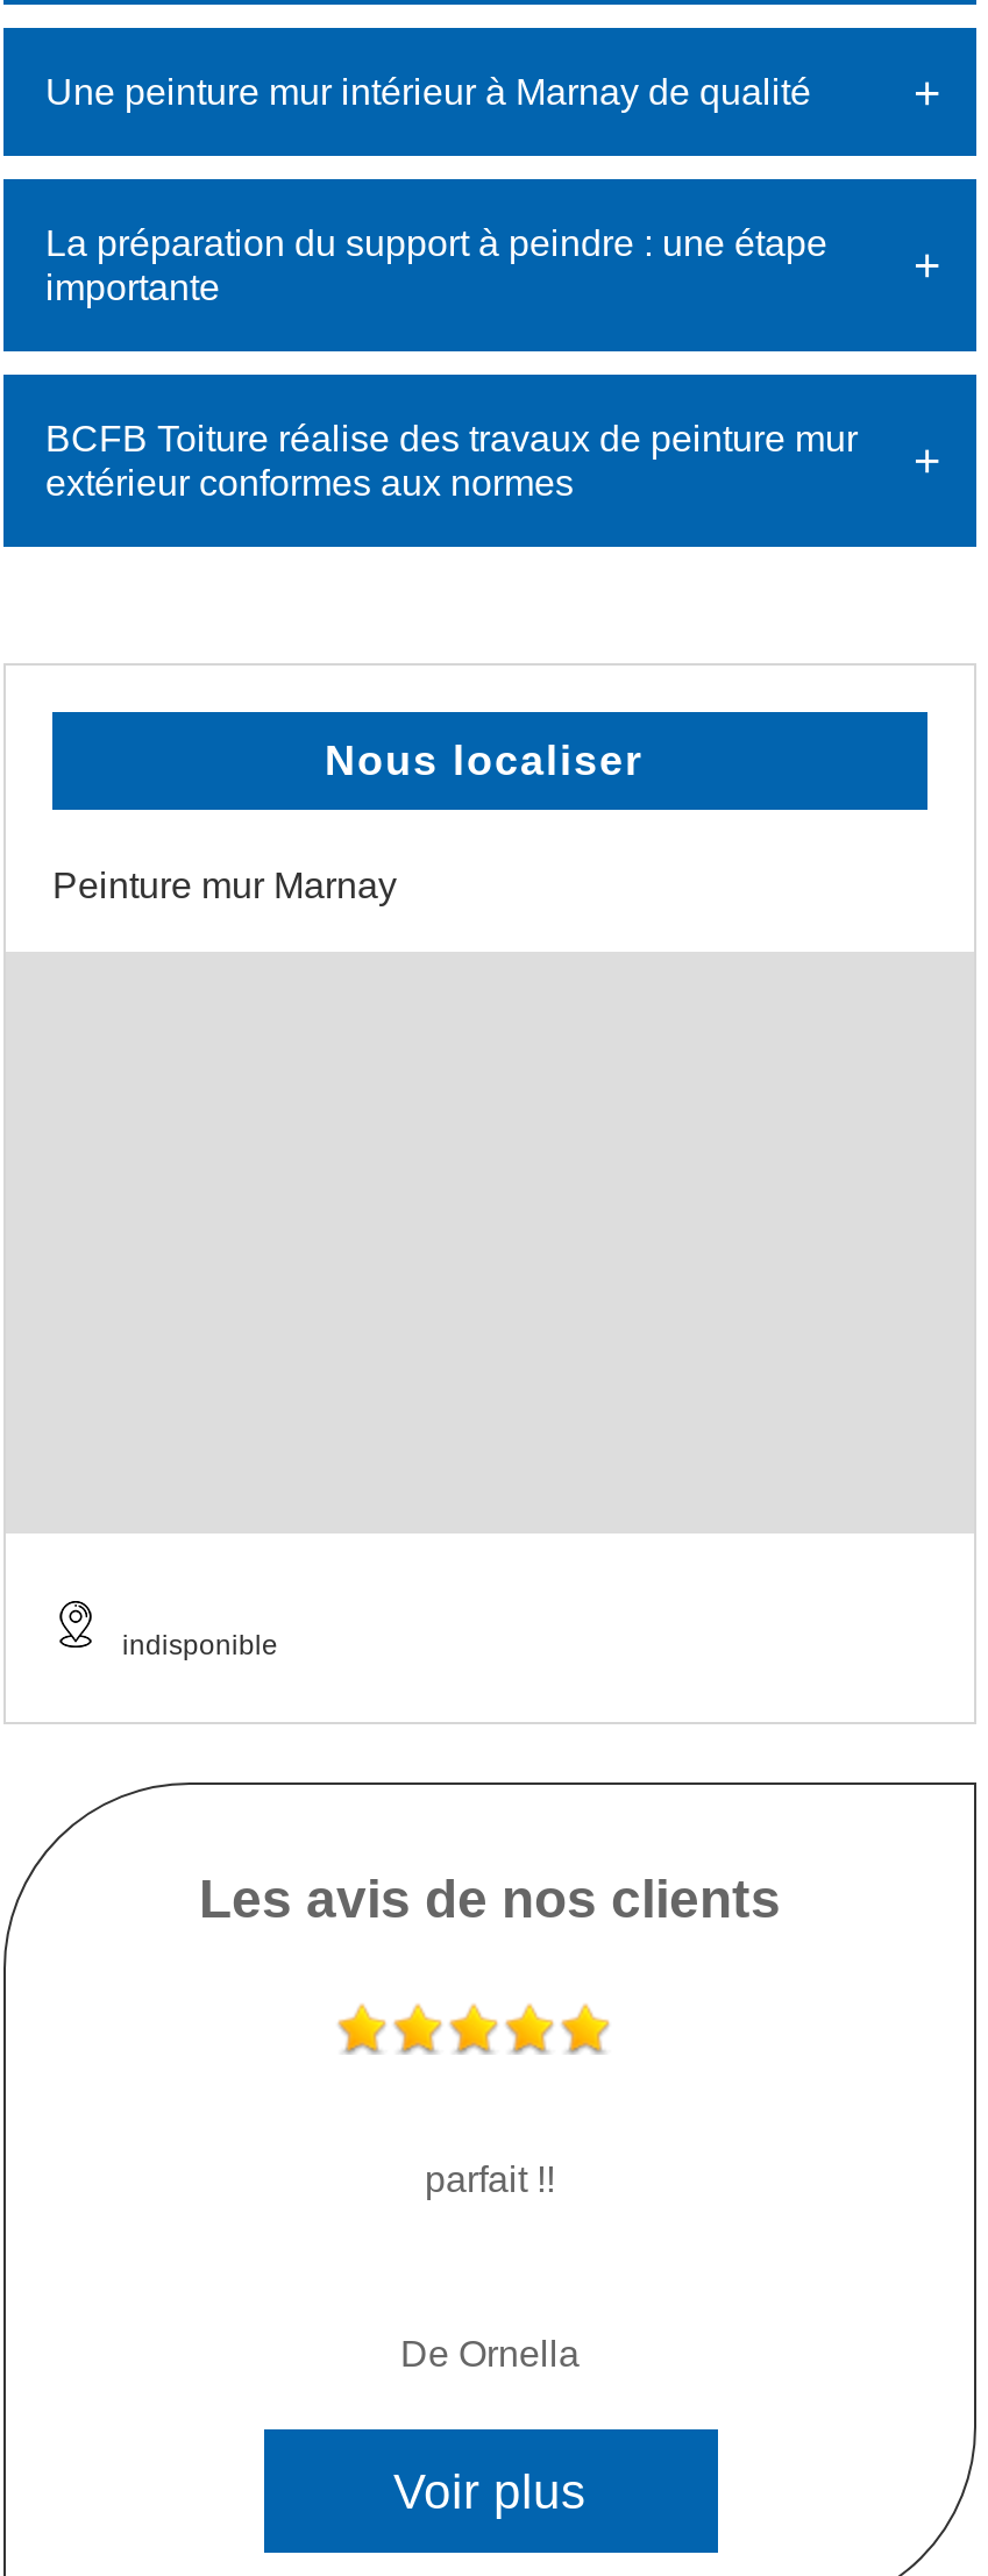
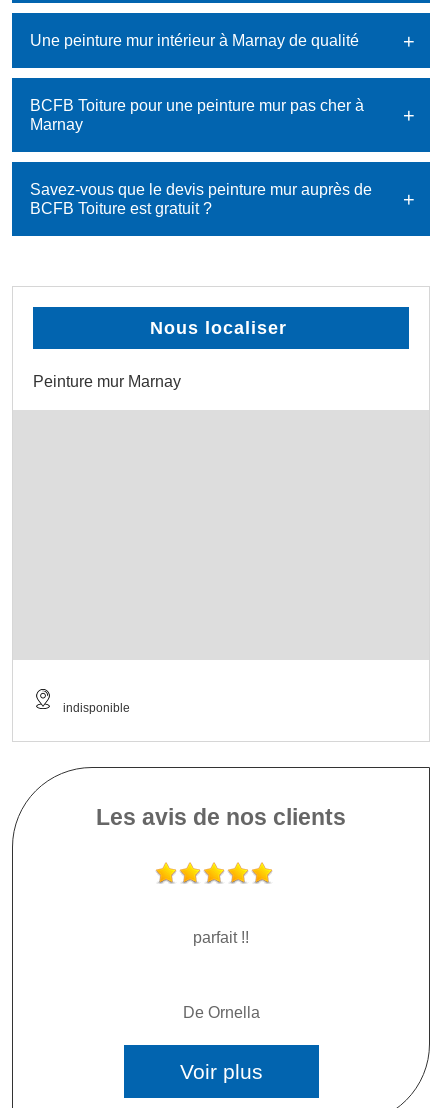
[45,224,827,307] La préparation du support à peindre : une étape | importante -> [30,97,364,133] BCFB Toiture pour une peinture mur pas cher à | Marnay
[45,419,858,503] BCFB Toiture réalise des travaux de peinture mur | extérieur conformes aux normes -> [30,181,372,217] Savez-vous que le devis peinture mur auprès de | BCFB Toiture est gratuit ?

